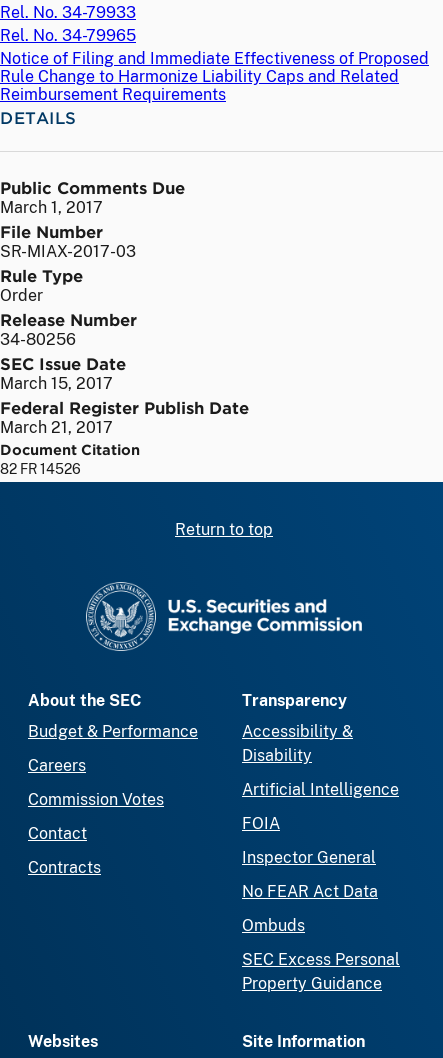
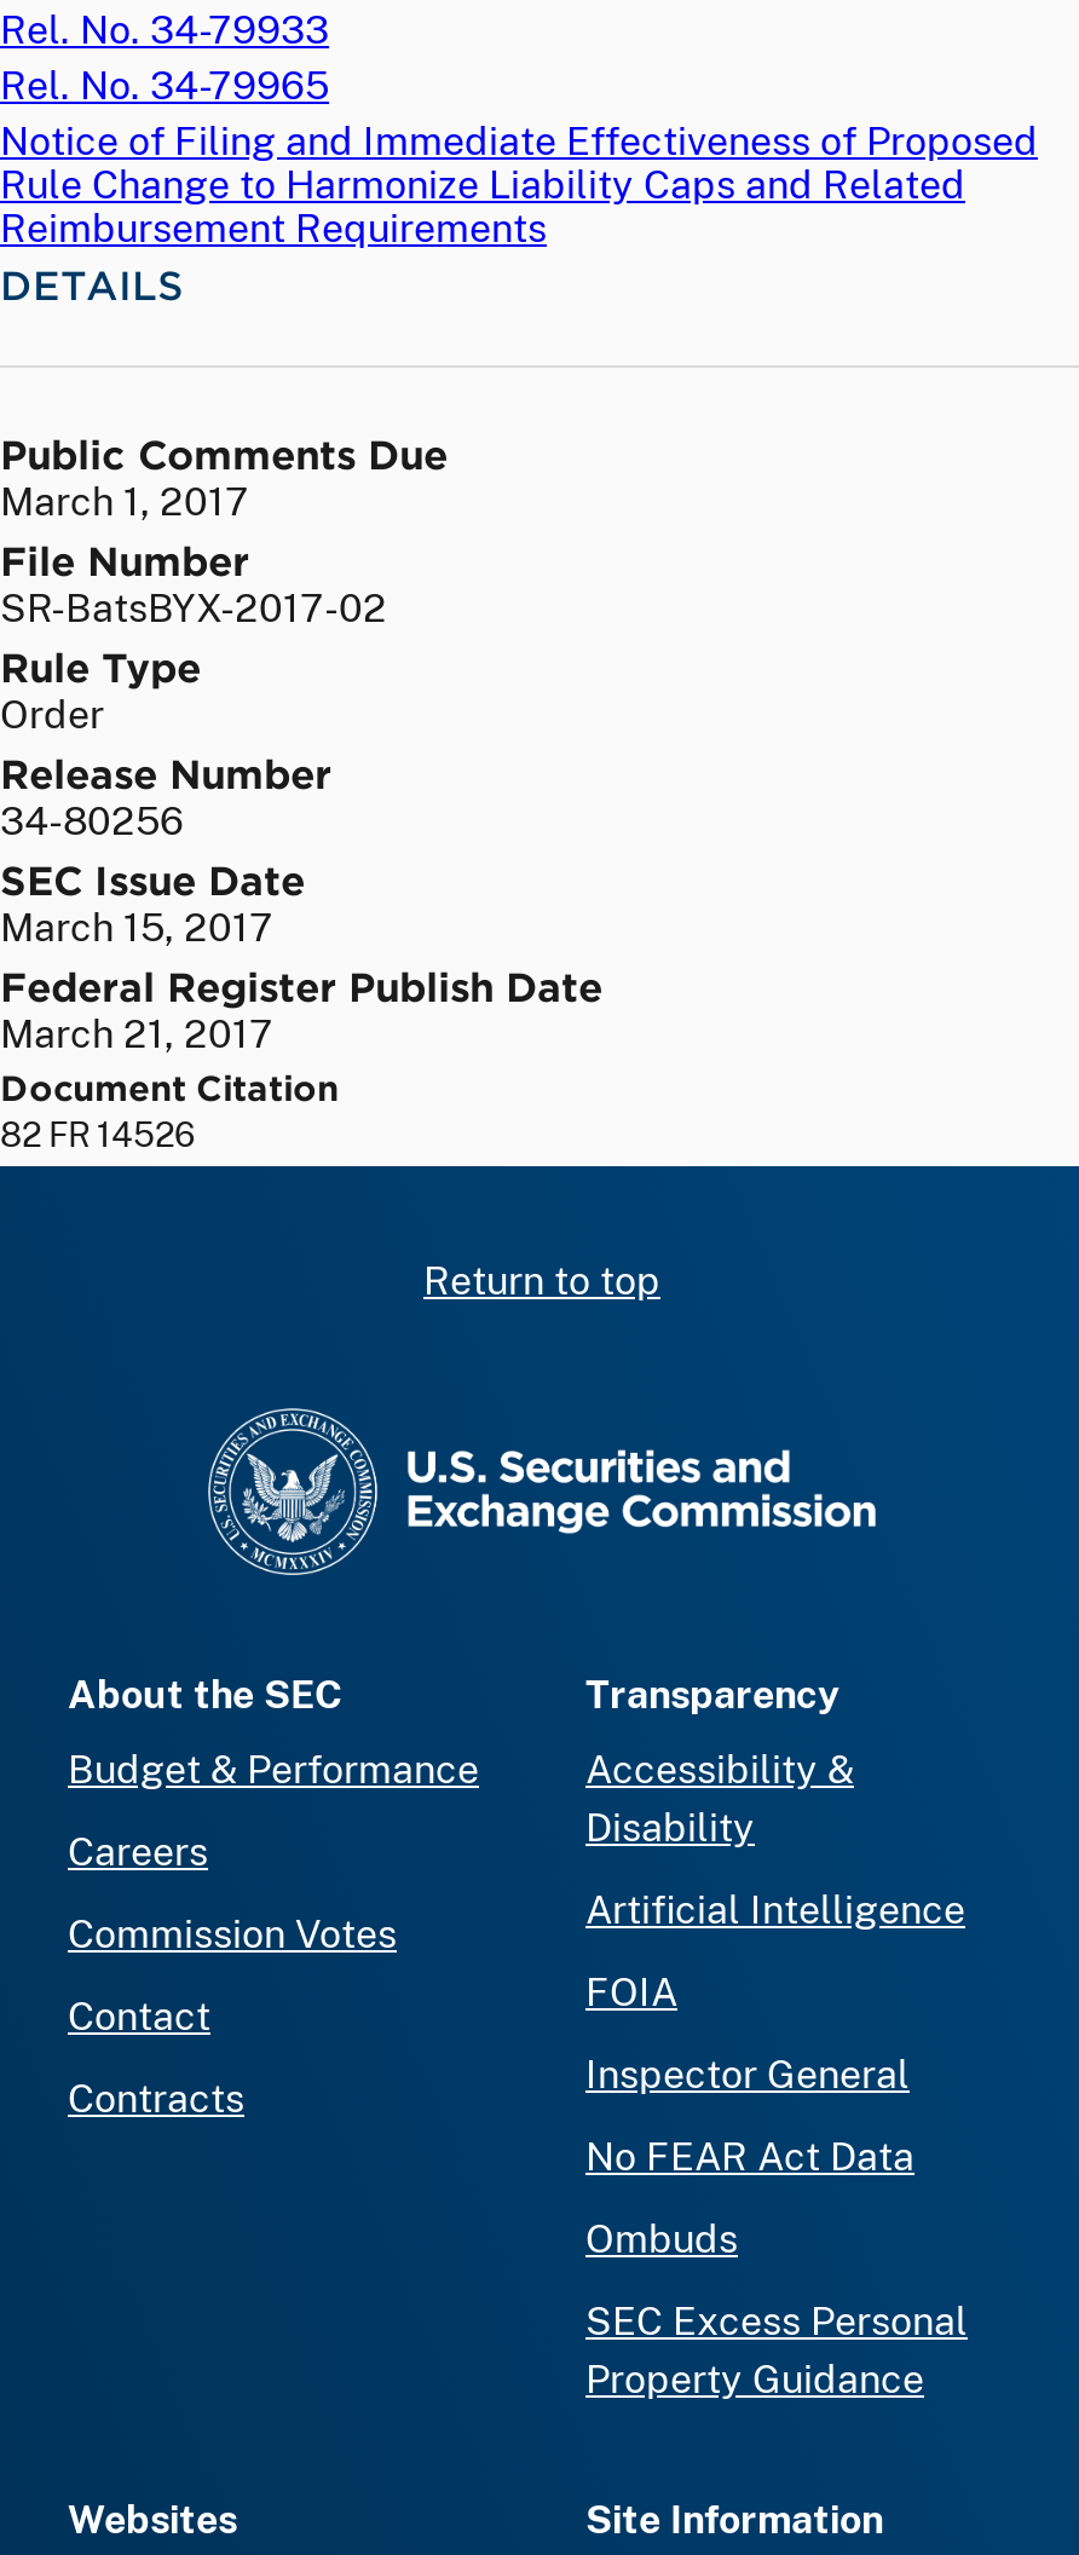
[0,242,136,261] SR-MIAX-2017-03 -> [0,585,387,631] SR-BatsBYX-2017-02

